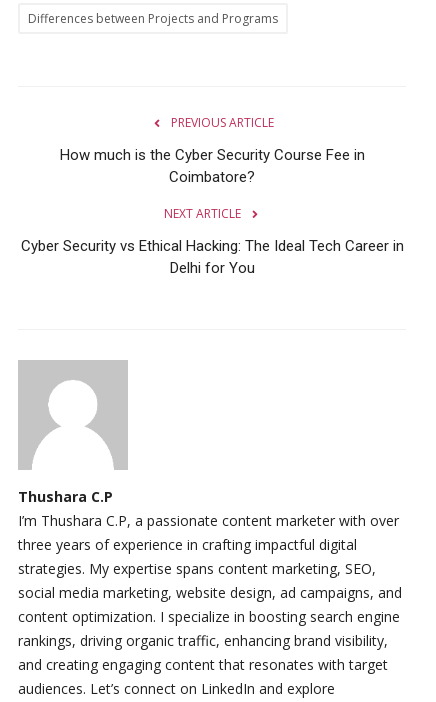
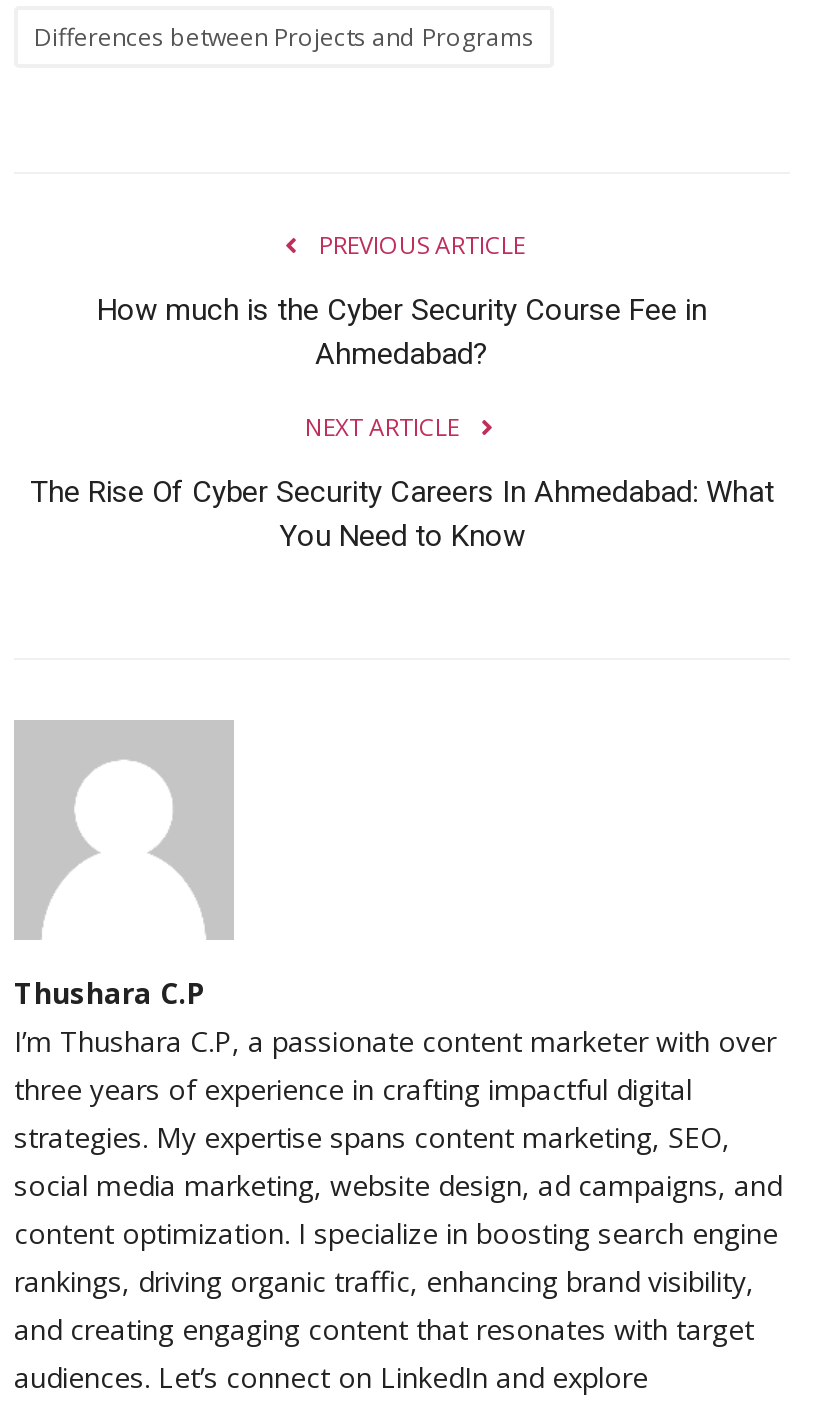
[169,168,255,186] Coimbatore? -> [315,336,489,372] Ahmedabad?
[20,237,403,277] Cyber Security vs Ethical Hacking: The Ideal Tech Career in | Delhi for You -> [30,474,774,554] The Rise Of Cyber Security Careers In Ahmedabad: What | You Need to Know

